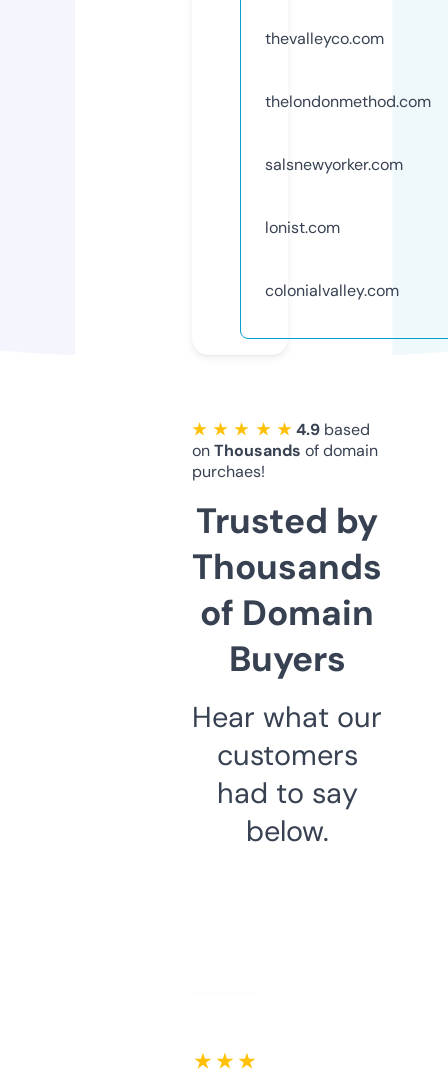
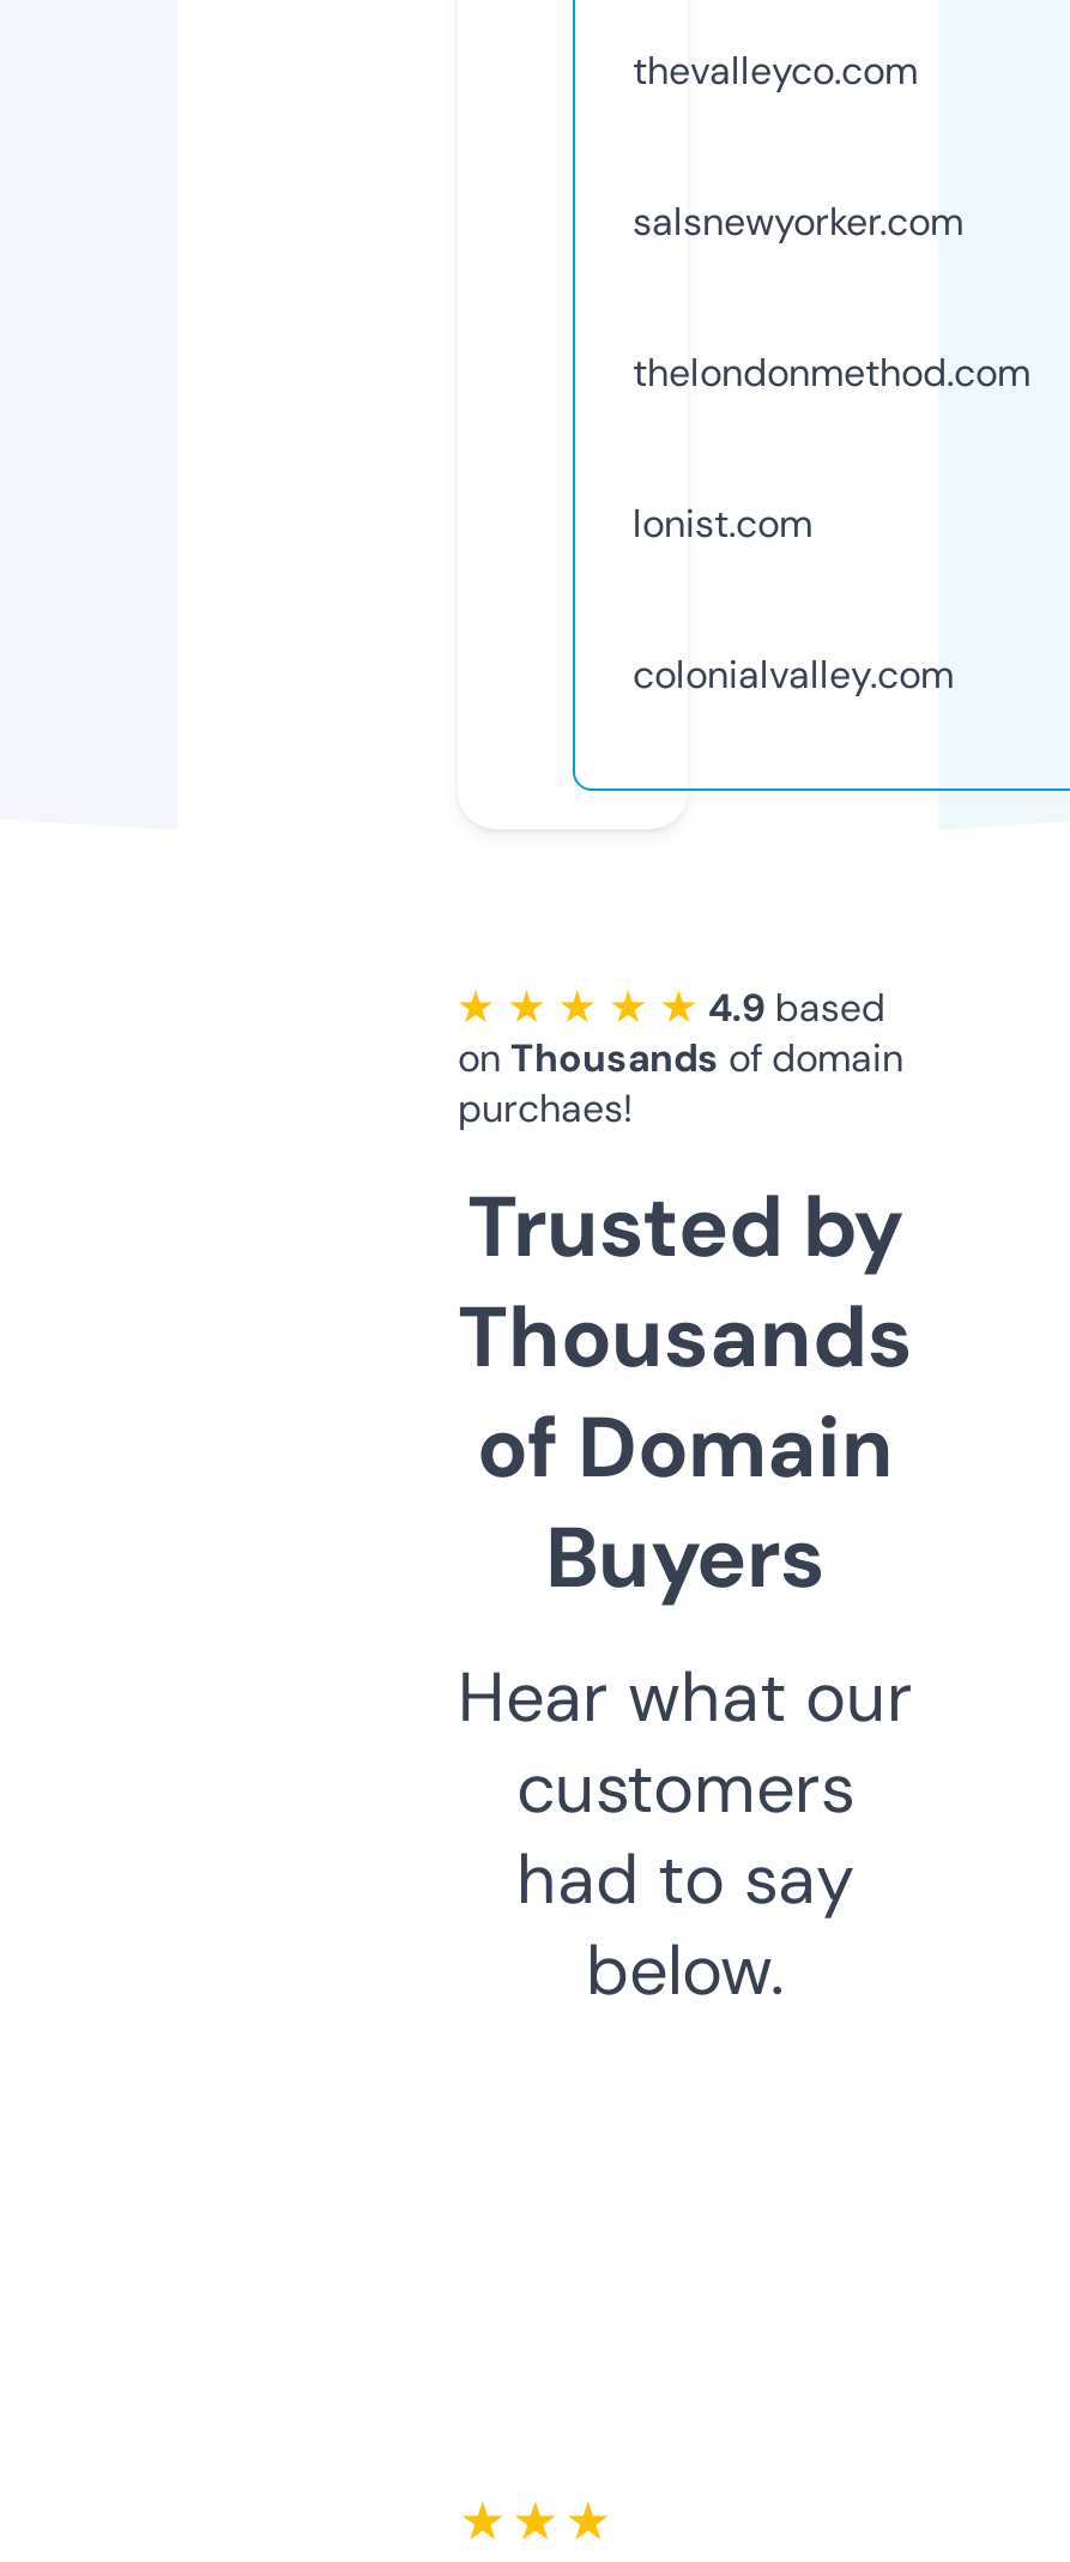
moved [265,91,431,112] -> [633,347,1030,397]: thelondonmethod.com
moved [265,154,403,175] -> [633,196,963,246]: salsnewyorker.com

